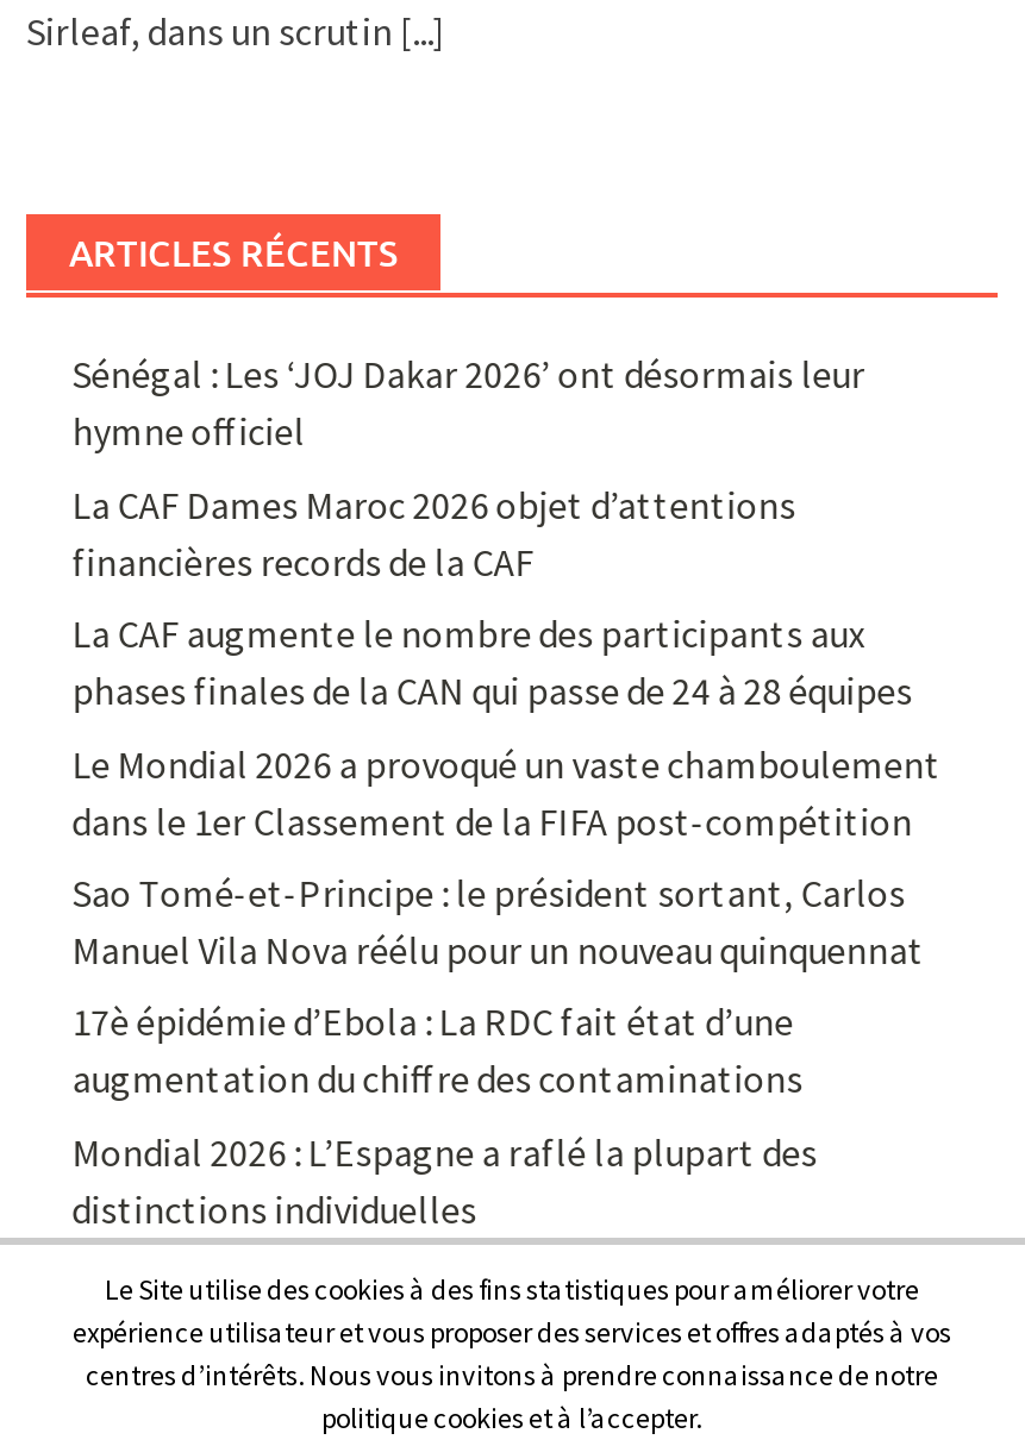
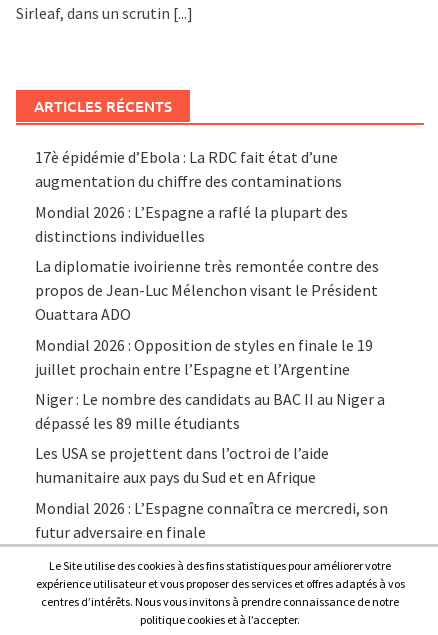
[72,351,941,974] Sénégal : Les ‘JOJ Dakar 2026’ ont désormais leur | hymne officiel | La CAF Dames Maroc 2026 objet d’attentions | financières records de la CAF | La CAF augmente le nombre des participants aux | phases finales de la CAN qui passe de 24 à 28 équipes | Le Mondial 2026 a provoqué un vaste chamboulement | dans le 1er Classement de la FIFA post-compétition | Sao Tomé-et-Principe : le président sortant, Carlos | Manuel Vila Nova réélu pour un nouveau quinquennat -> none
moved [72,998,817,1232] -> [35,147,348,246]: 17è épidémie d’Ebola : La RDC fait état d’une | augmentation du chiffre des contaminations | Mondial 2026 : L’Espagne a raflé la plupart des | distinctions individuelles
none -> [35,256,388,542] La diplomatie ivoirienne très remontée contre des | propos de Jean-Luc Mélenchon visant le Président | Ouattara ADO | Mondial 2026 : Opposition de styles en finale le 19 | juillet prochain entre l’Espagne et l’Argentine | Niger : Le nombre des candidats au BAC II au Niger a | dépassé les 89 mille étudiants | Les USA se projettent dans l’octroi de l’aide | humanitaire aux pays du Sud et en Afrique | Mondial 2026 : L’Espagne connaîtra ce mercredi, son | futur adversaire en finale

